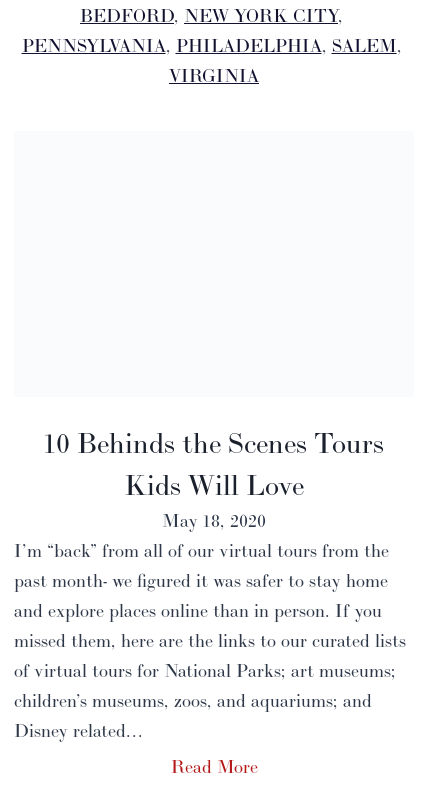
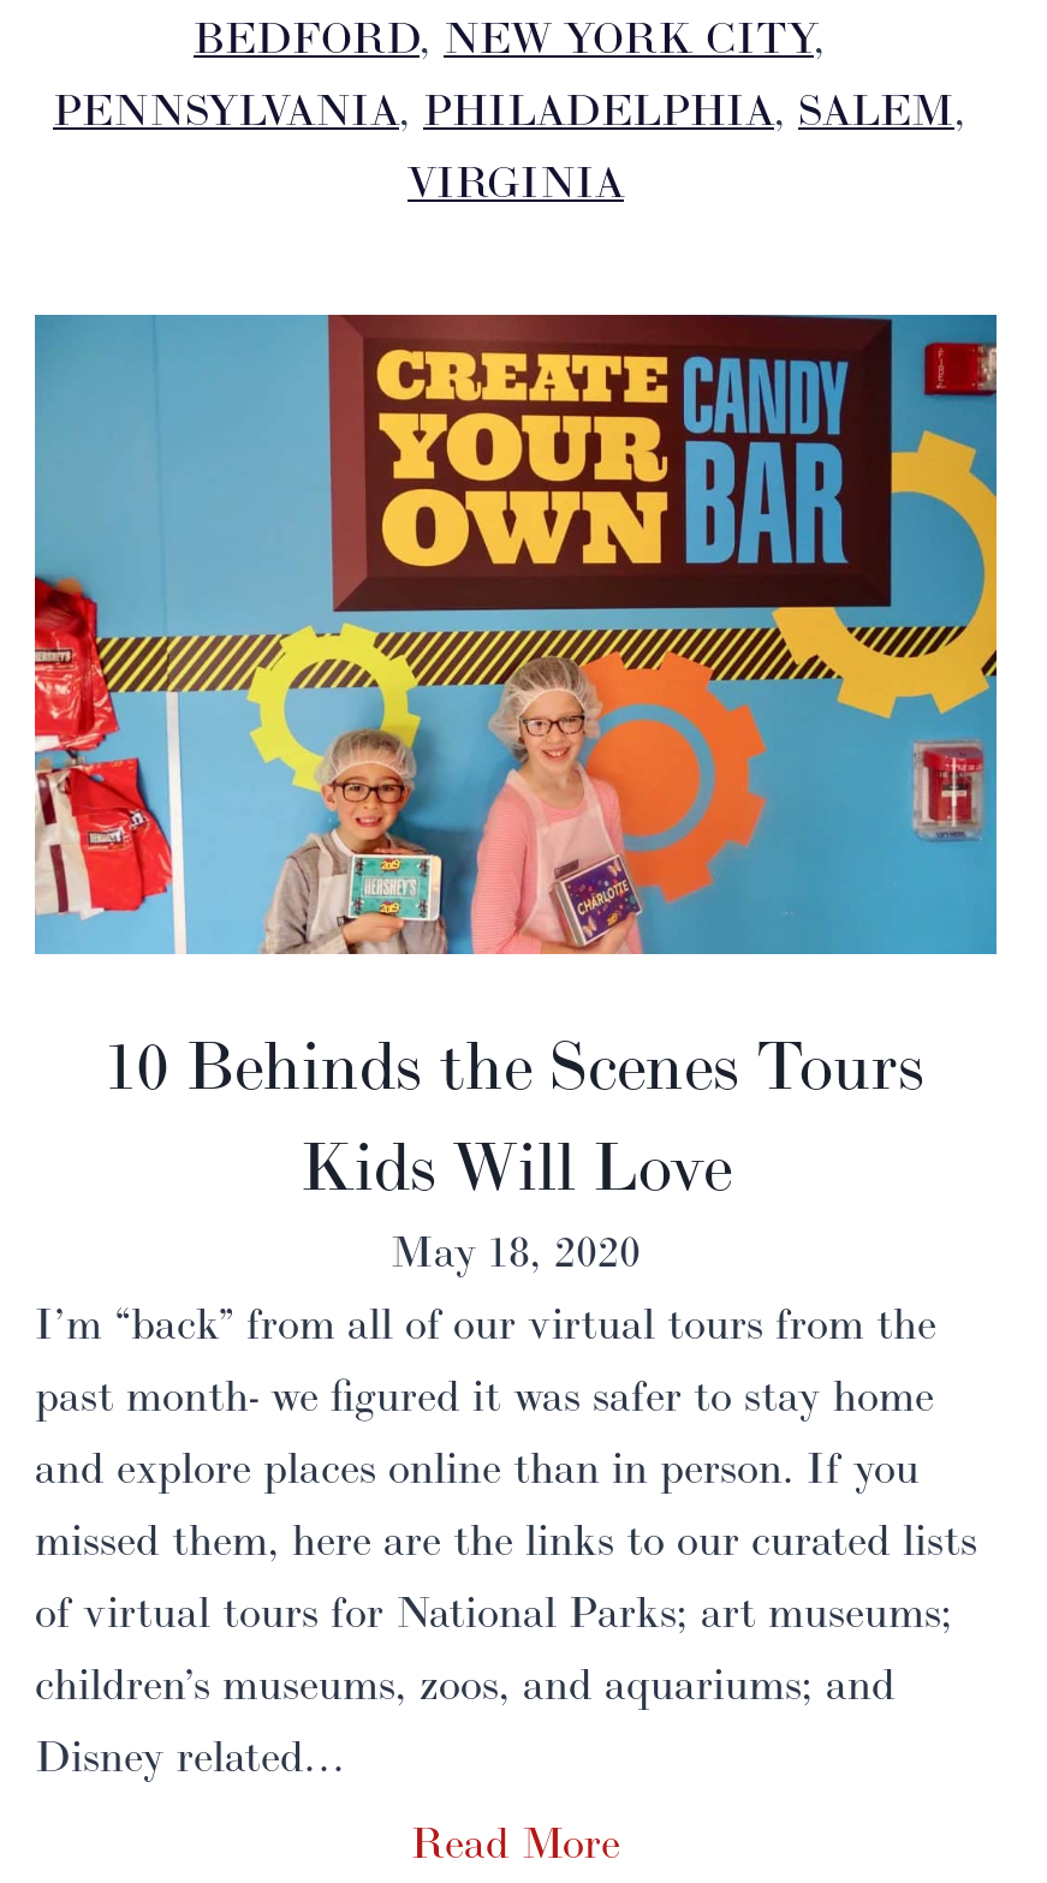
none -> [32,312,999,957] [image]

